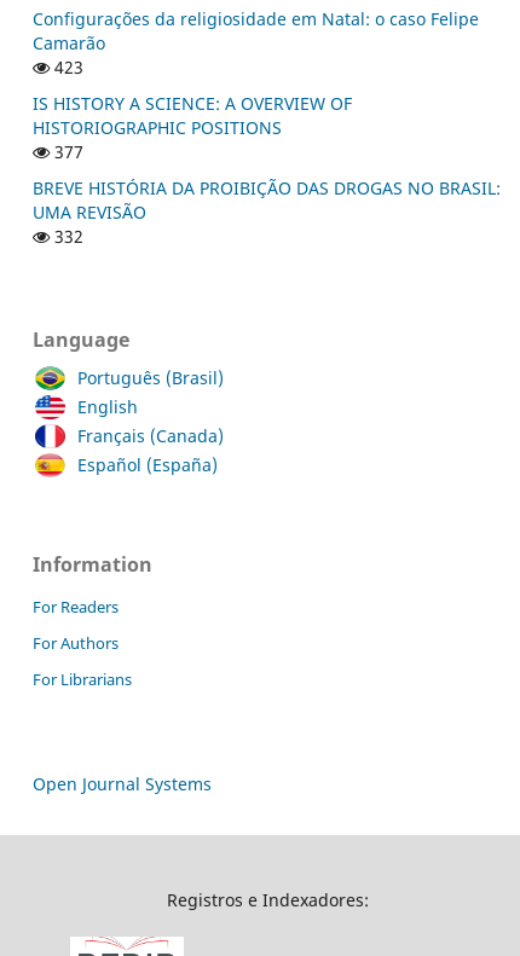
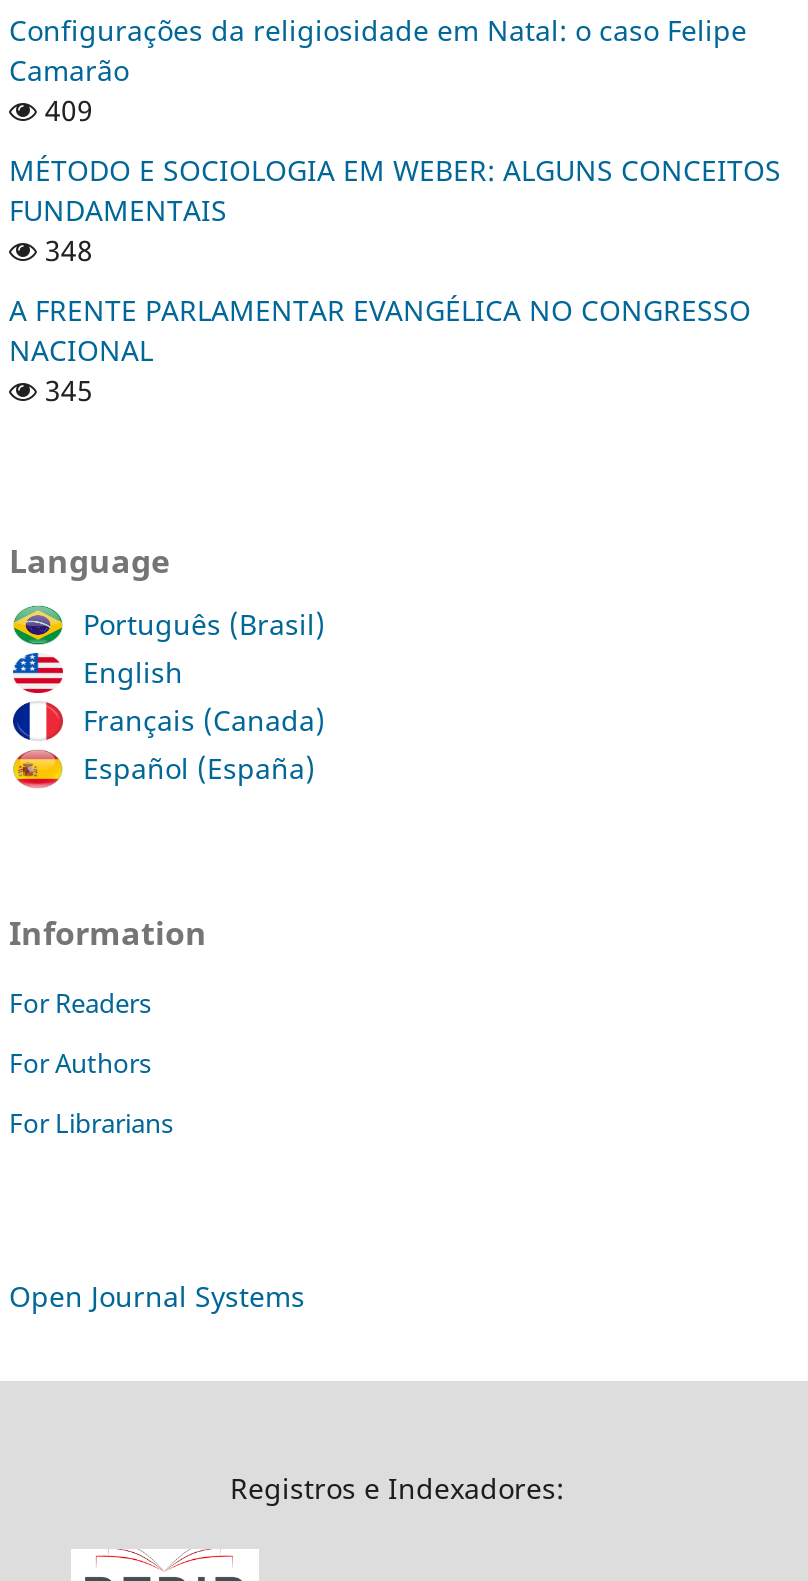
[50,55,83,78] 423 -> [37,91,93,129] 409
[33,92,352,163] IS HISTORY A SCIENCE: A OVERVIEW OF | HISTORIOGRAPHIC POSITIONS | 377 -> [9,151,781,269] MÉTODO E SOCIOLOGIA EM WEBER: ALGUNS CONCEITOS | FUNDAMENTAIS | 348
[33,176,501,248] BREVE HISTÓRIA DA PROIBIÇÃO DAS DROGAS NO BRASIL: | UMA REVISÃO | 332 -> [9,291,751,409] A FRENTE PARLAMENTAR EVANGÉLICA NO CONGRESSO | NACIONAL | 345

